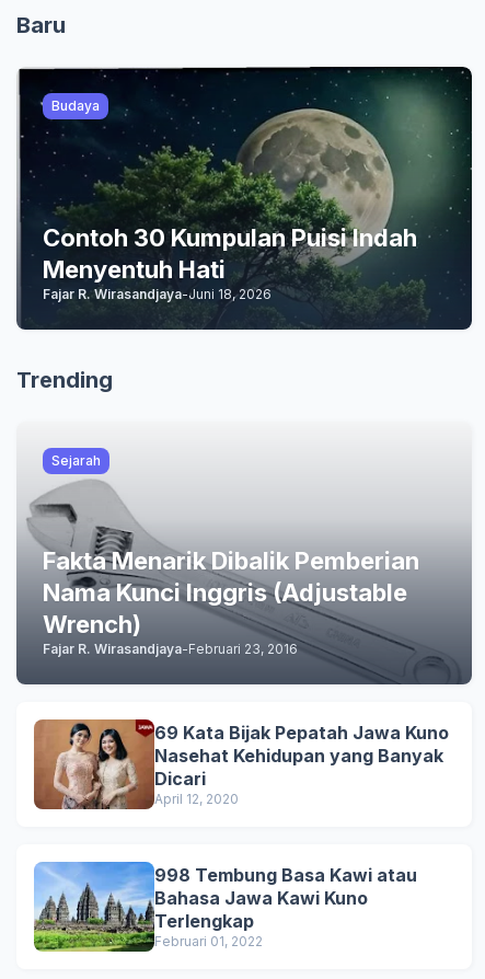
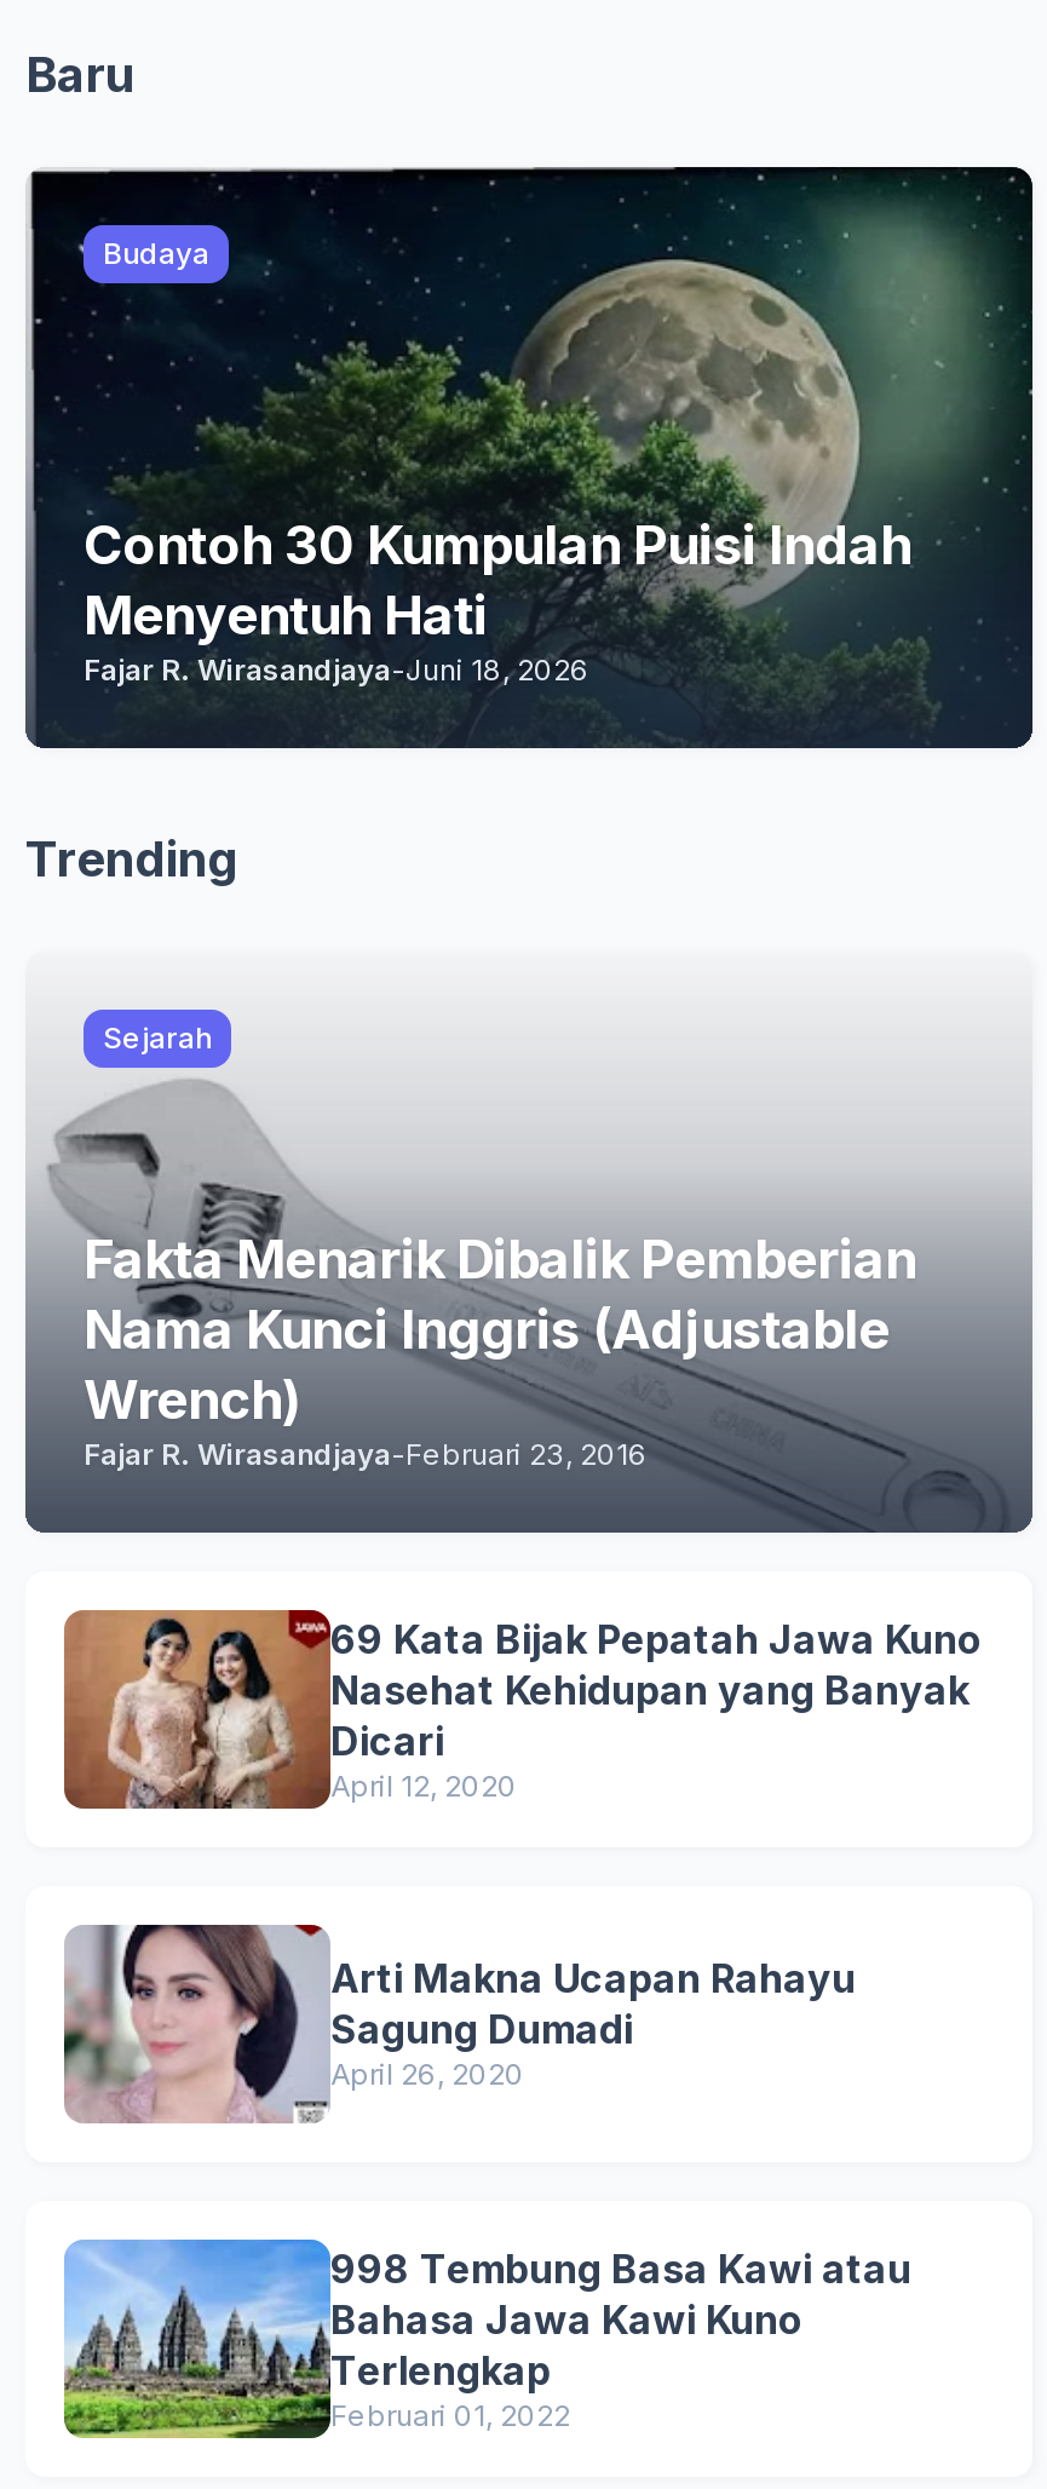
none -> [62,1922,856,2123] [image] | Arti Makna Ucapan Rahayu | Sagung Dumadi | April 26, 2020

